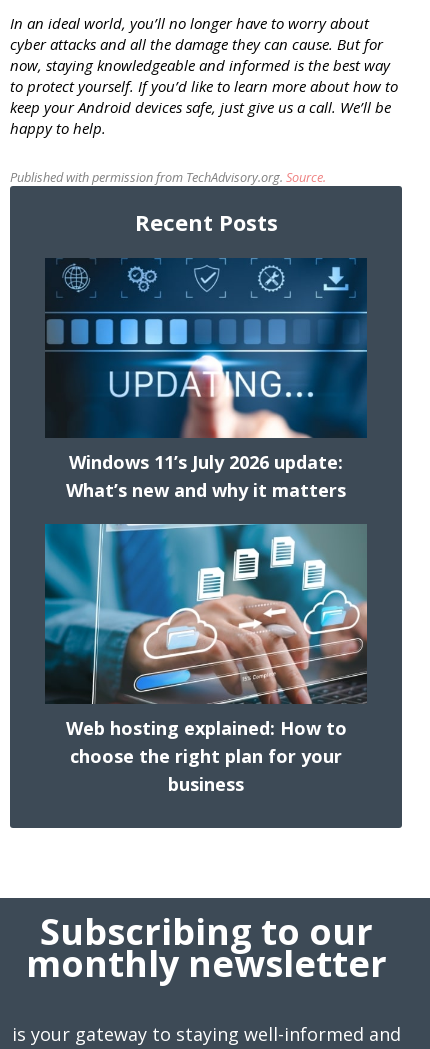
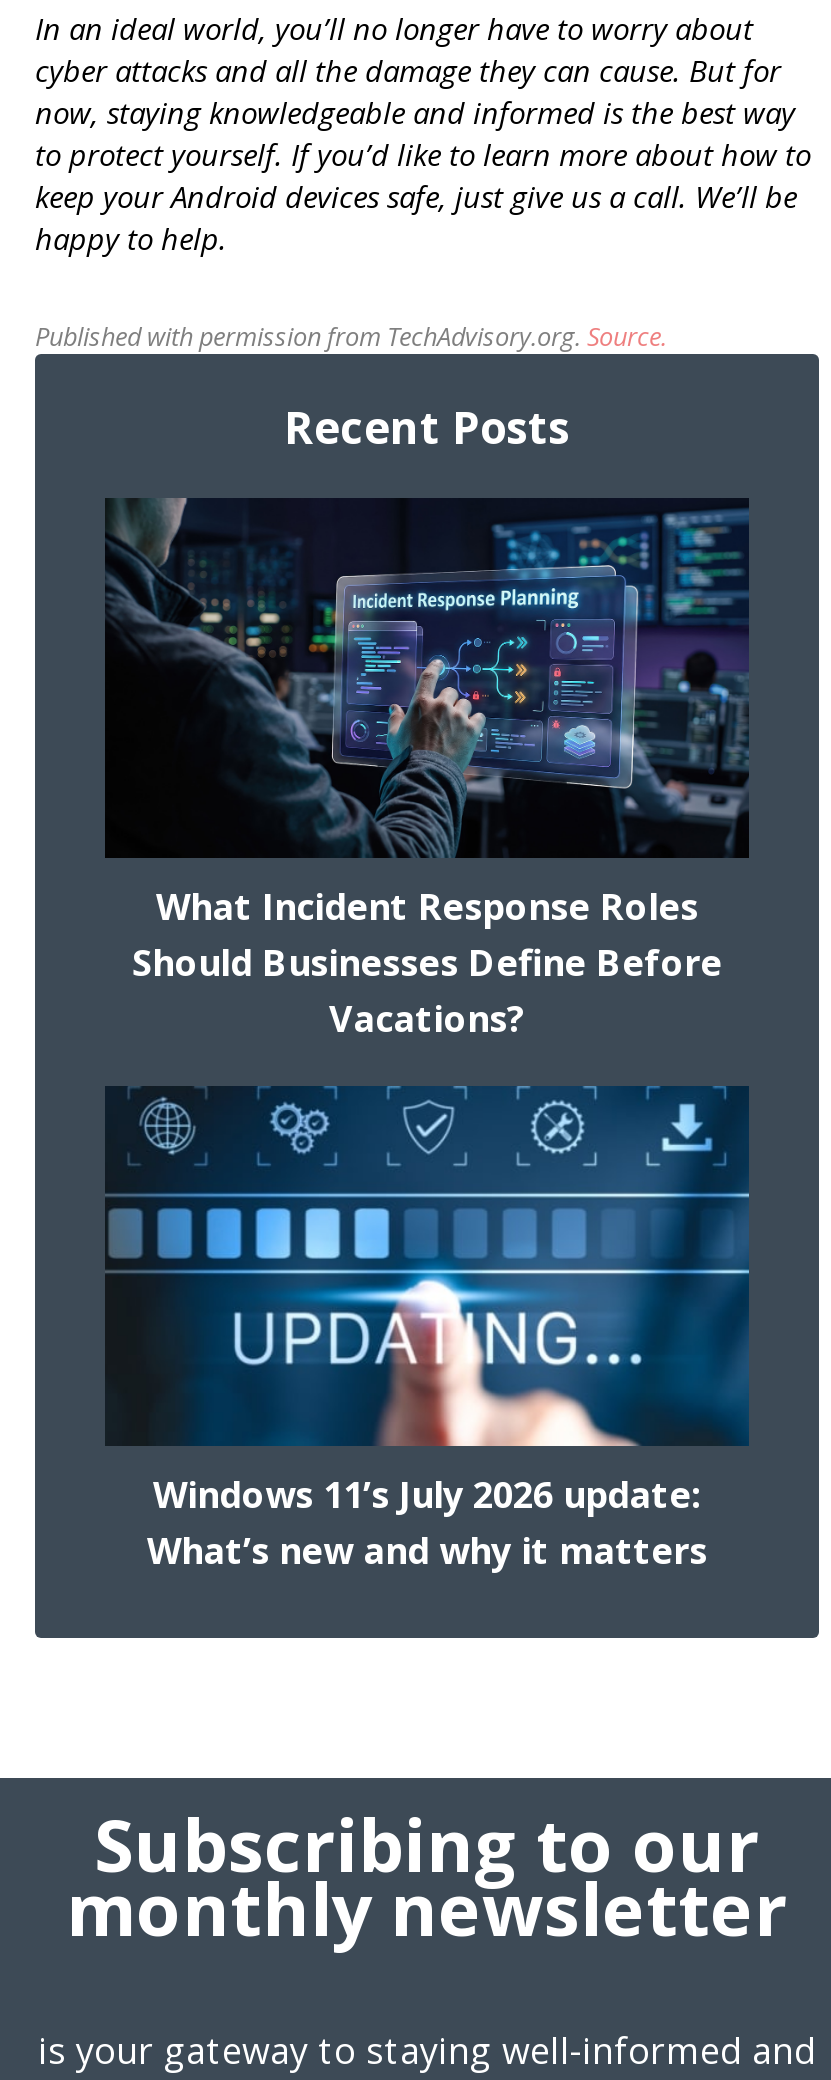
none -> [107,498,749,1043] [image] | What Incident Response Roles | Should Businesses Define Before | Vacations?
moved [46,258,368,502] -> [107,1086,751,1575]: [image] | Windows 11’s July 2026 update: | What’s new and why it matters
[45,523,368,796] [image] | Web hosting explained: How to | choose the right plan for your | business -> none

